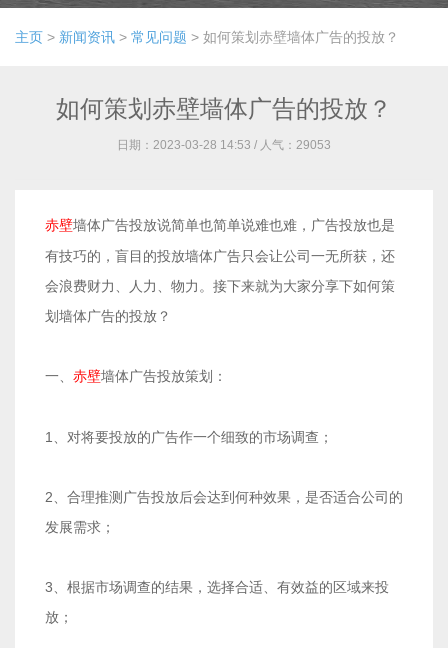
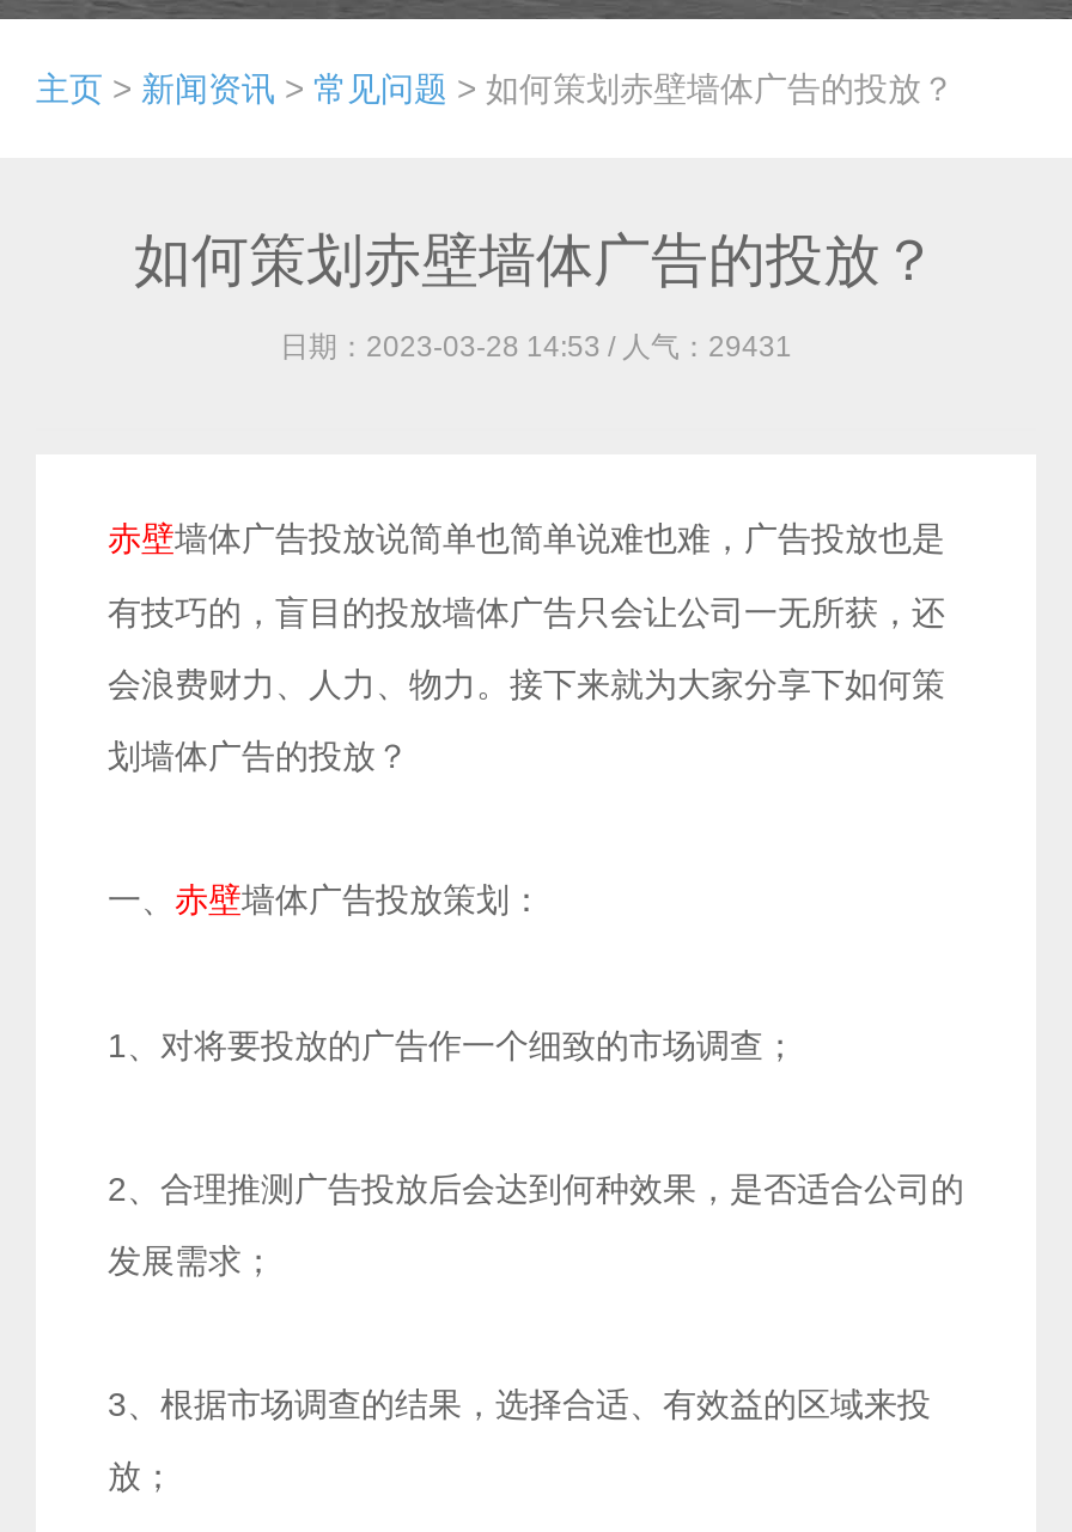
[117,138,331,152] 日期：2023-03-28 14:53 / 人气：29053 -> [280,330,792,364] 日期：2023-03-28 14:53 / 人气：29431

